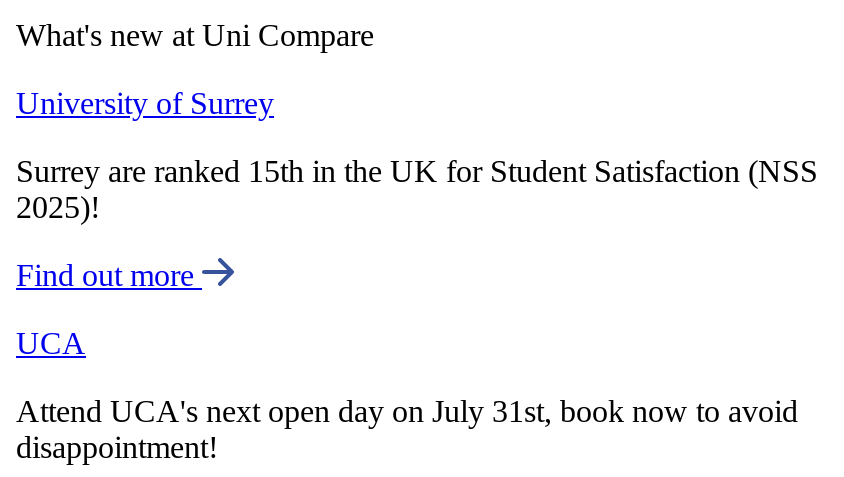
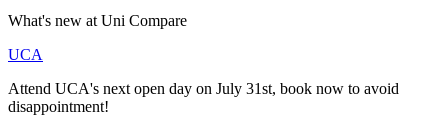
[16,86,818,292] University of Surrey | Surrey are ranked 15th in the UK for Student Satisfaction (NSS | 2025)! | Find out more -> none

